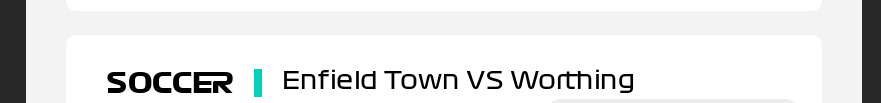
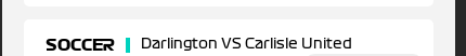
[282,69,634,93] Enfield Town VS Worthing -> [141,38,352,51] Darlington VS Carlisle United

